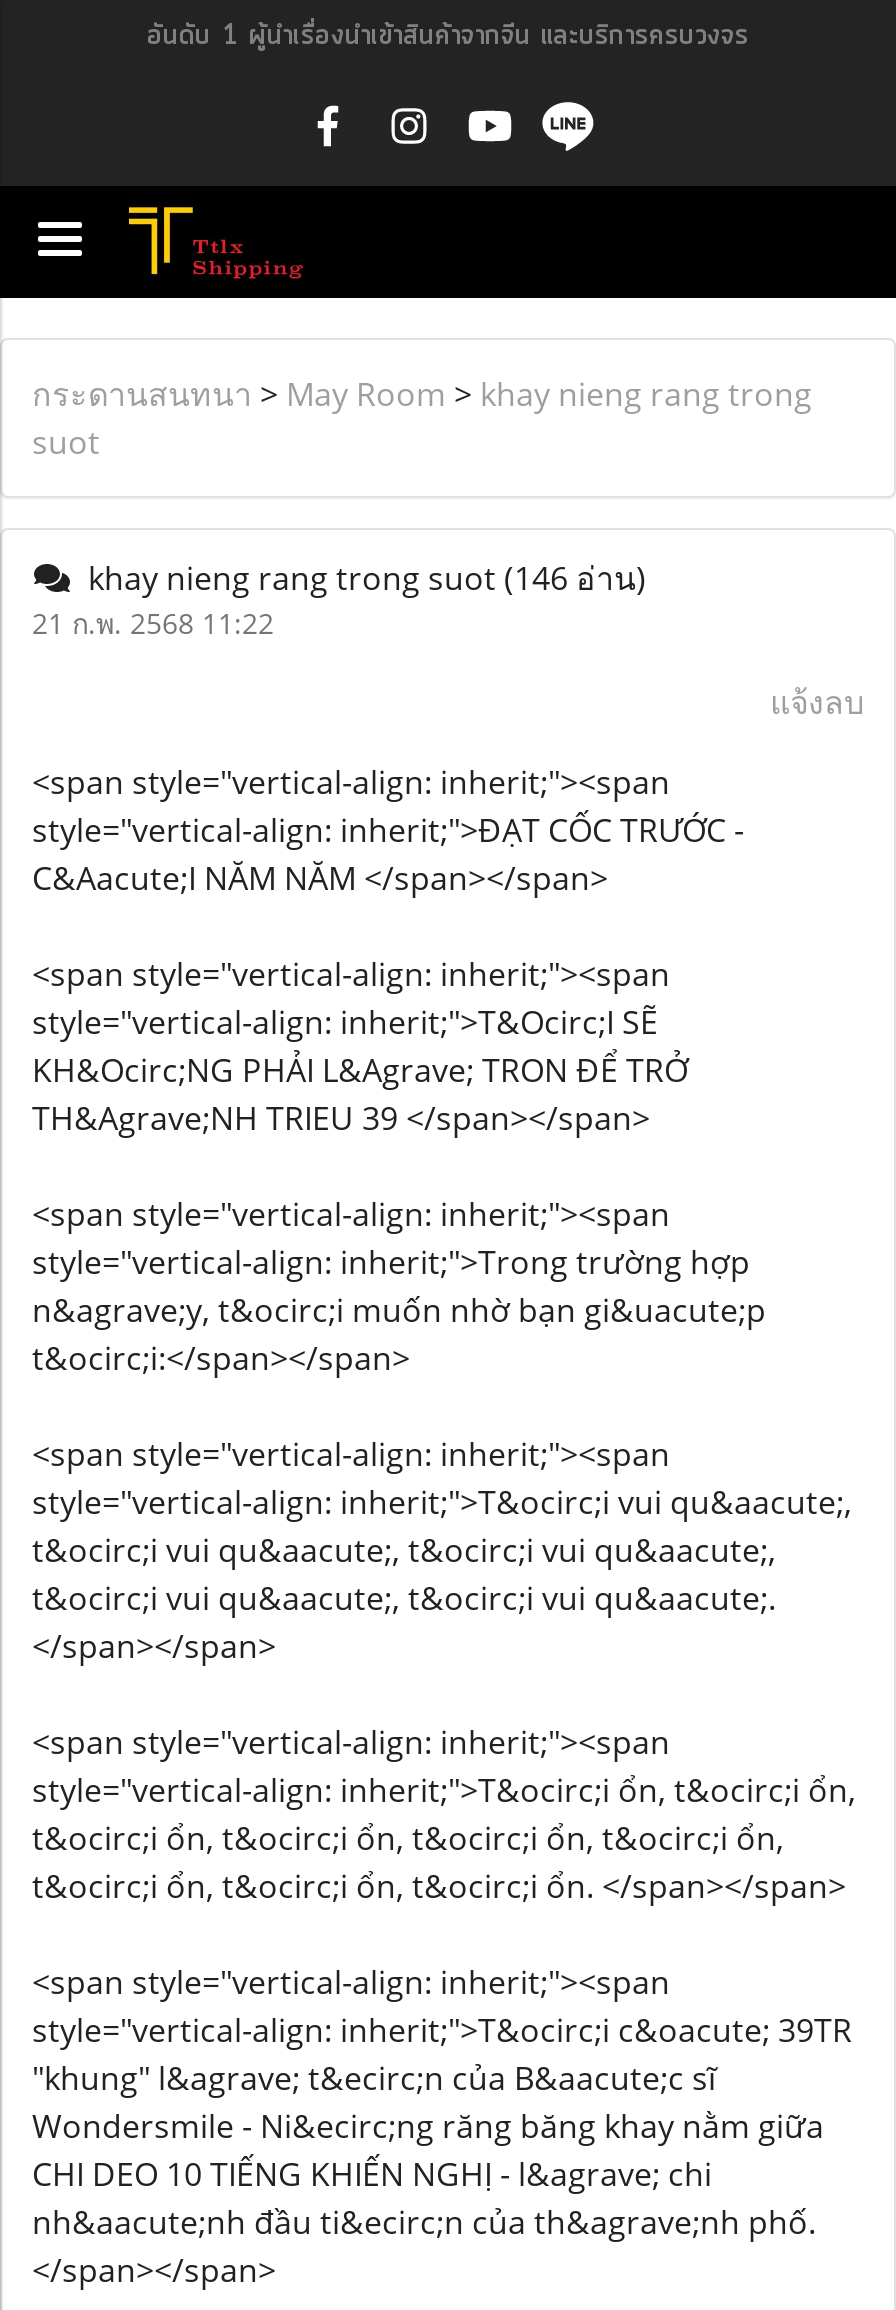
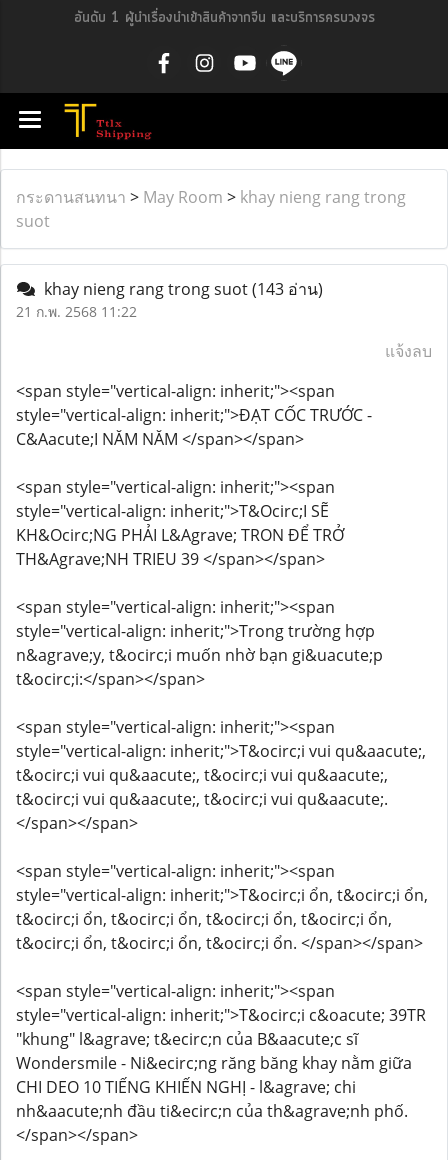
[72,556,646,600] khay nieng rang trong suot (146 อ่าน) -> [36,278,323,300] khay nieng rang trong suot (143 อ่าน)

